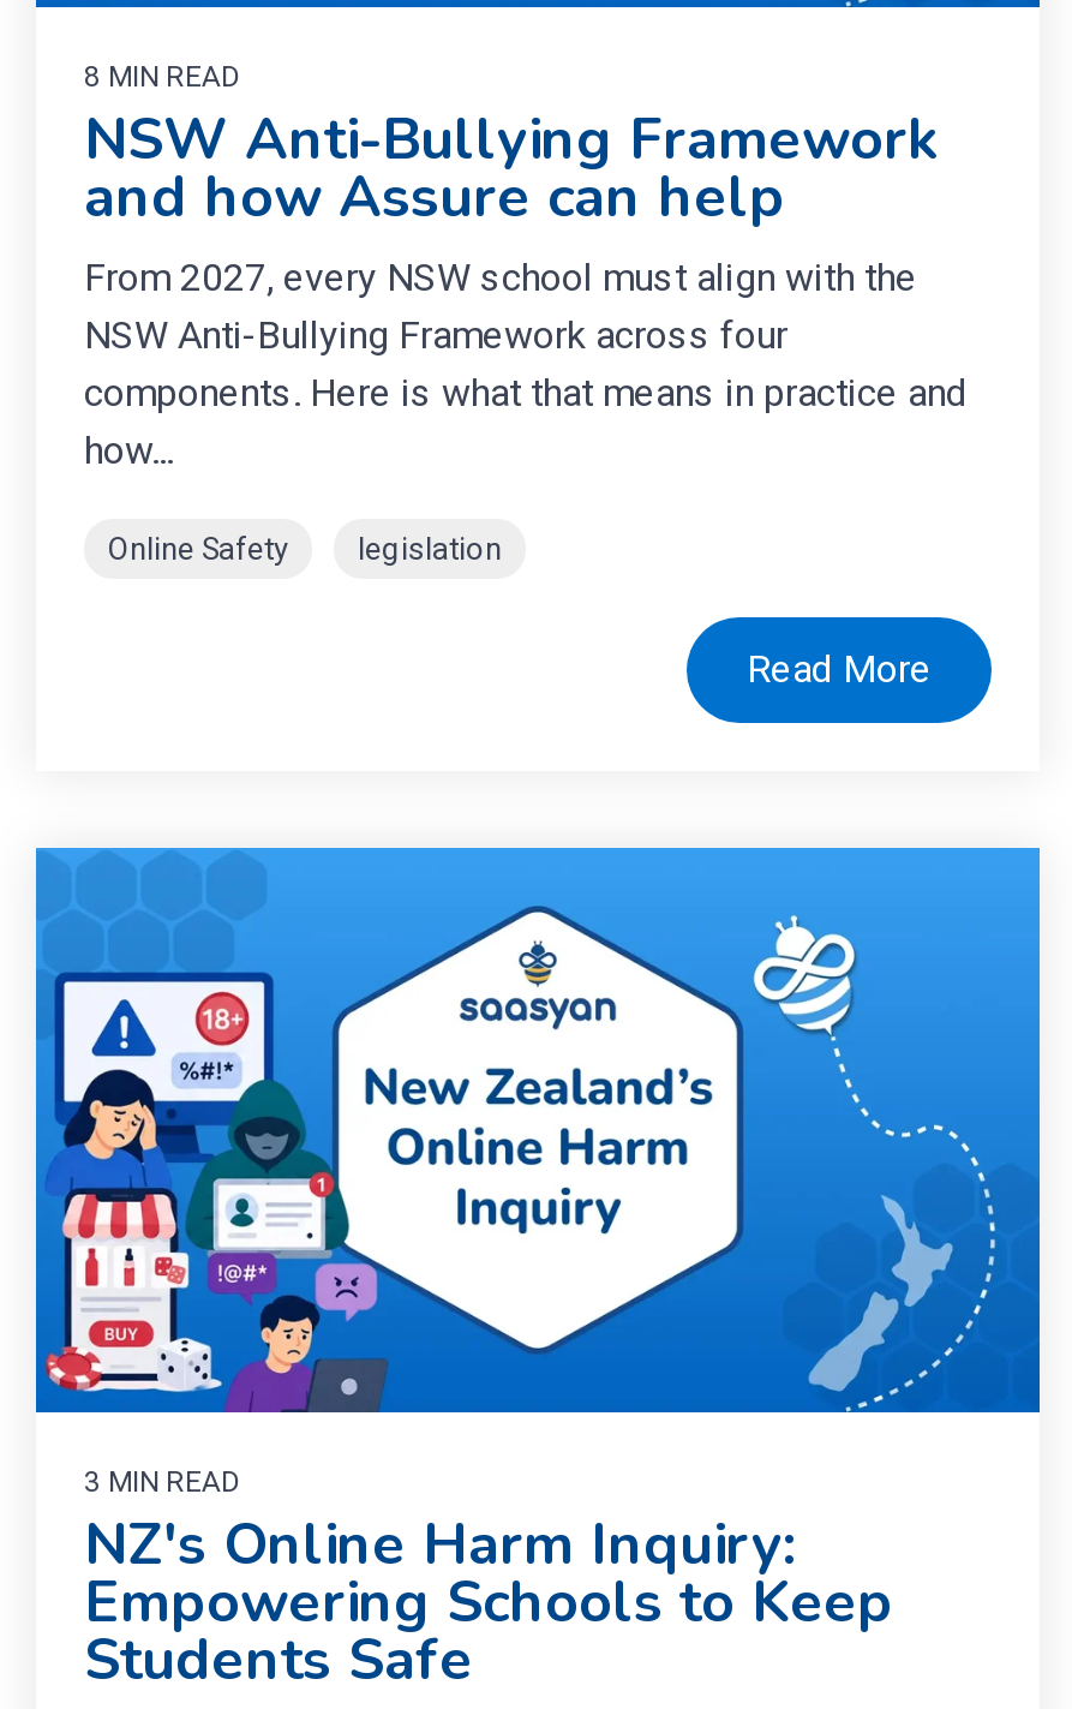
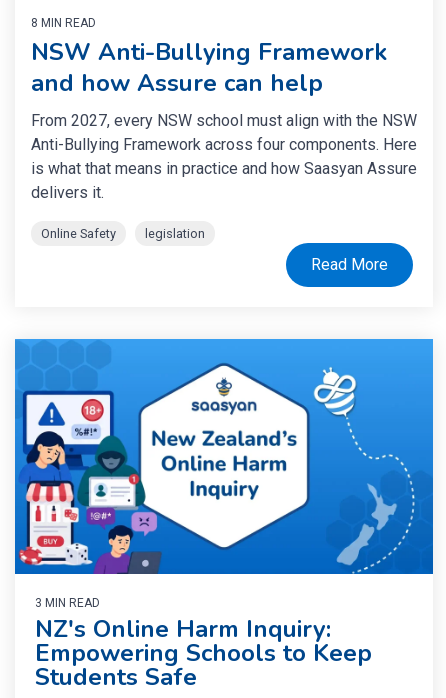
[84,255,968,473] From 2027, every NSW school must align with the | NSW Anti-Bullying Framework across four | components. Here is what that means in practice and | how... -> [31,111,417,202] From 2027, every NSW school must align with the NSW | Anti-Bullying Framework across four components. Here | is what that means in practice and how Saasyan Assure | delivers it.

